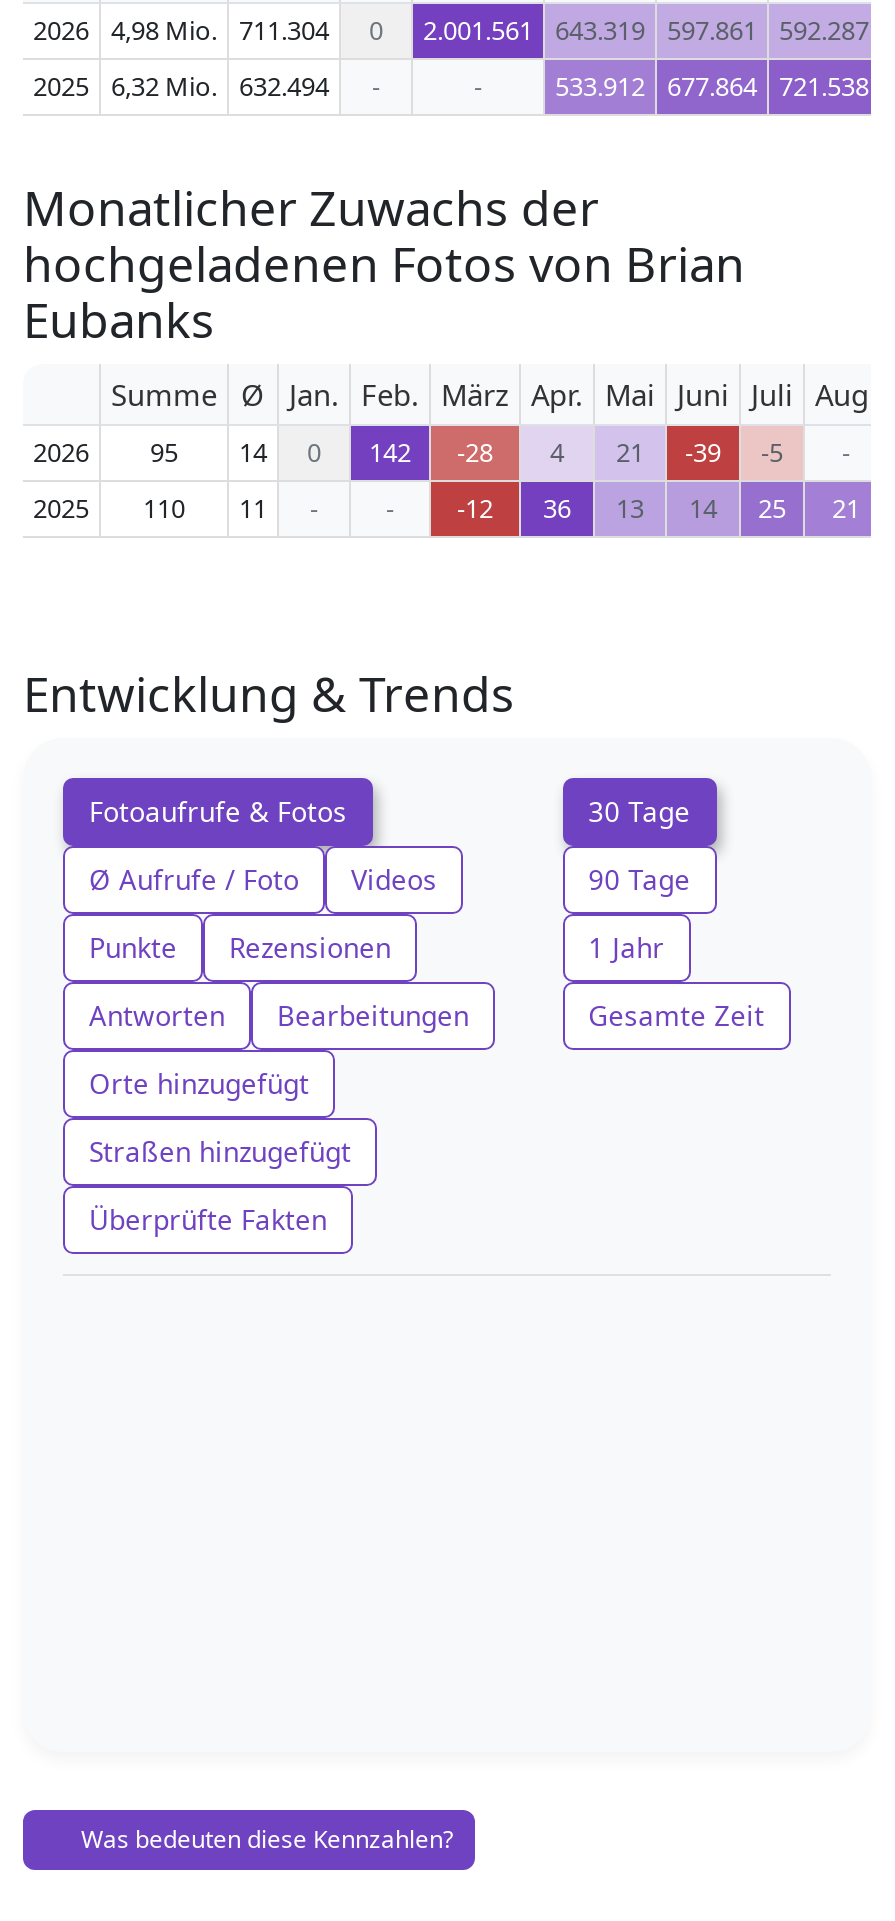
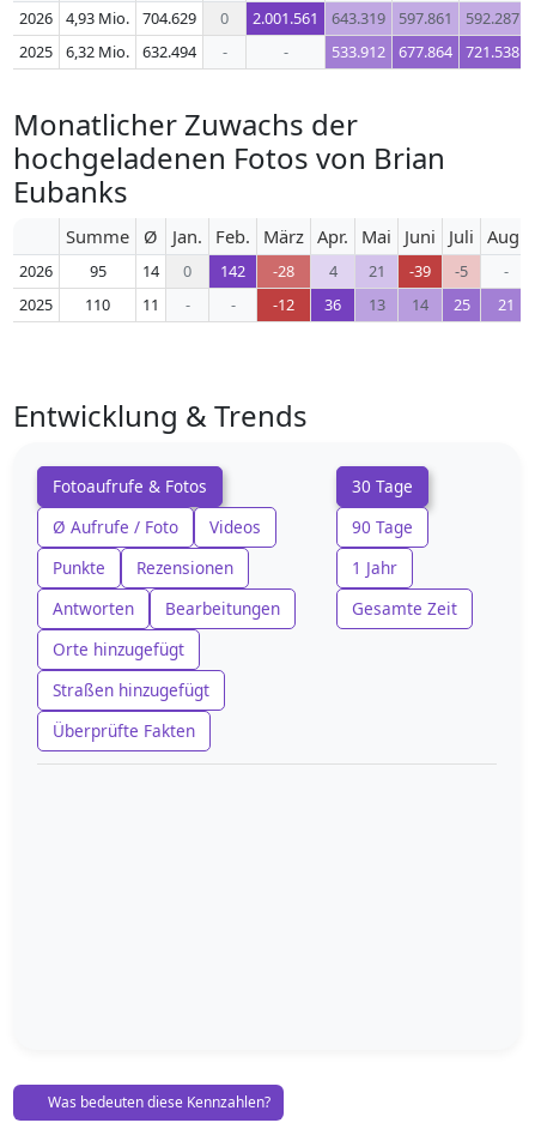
[111,12,217,48] 4,98 Mio. -> [66,7,129,29] 4,93 Mio.
[239,12,329,48] 711.304 -> [142,7,196,29] 704.629

